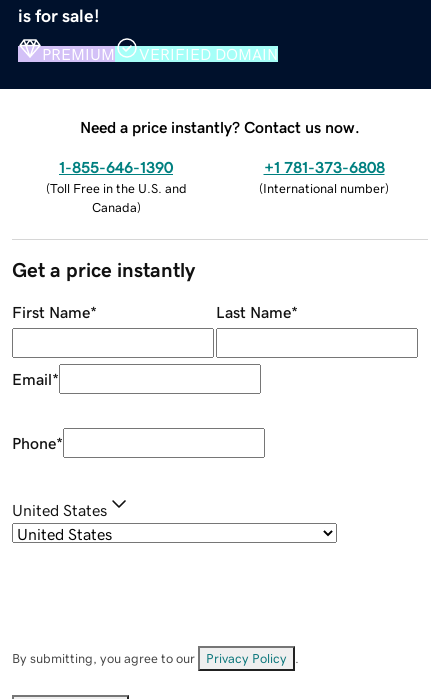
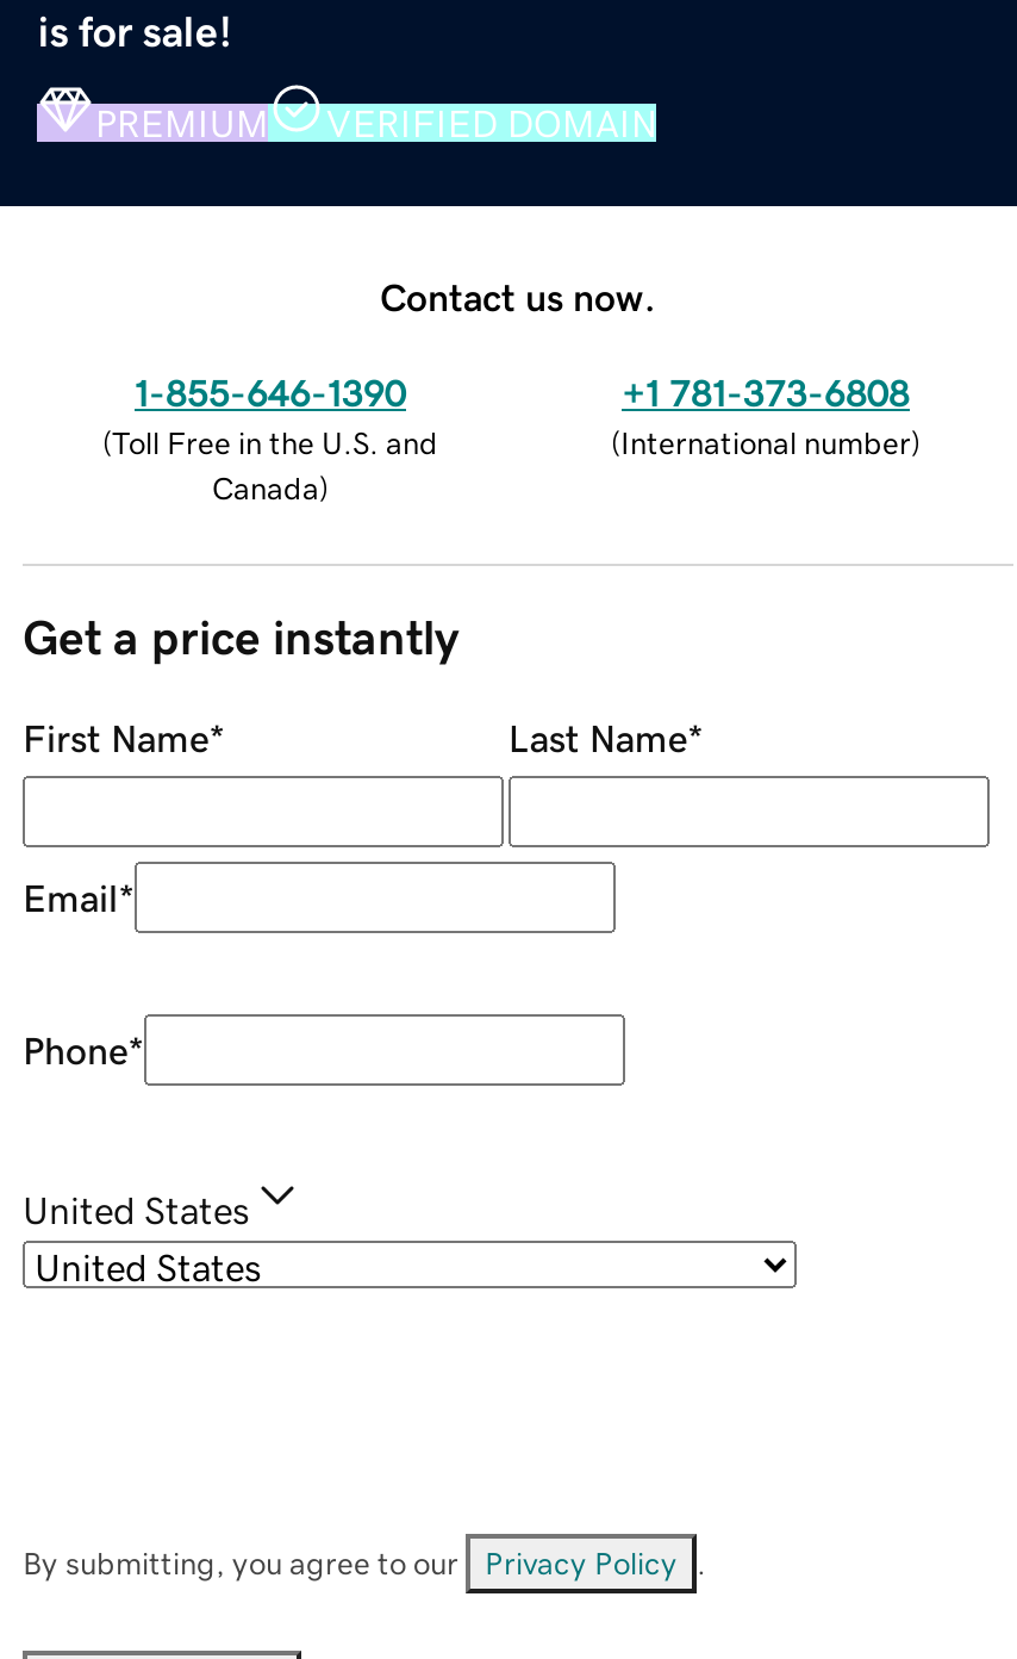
[80,119,360,135] Need a price instantly? Contact us now. -> [380,277,656,315] Contact us now.

